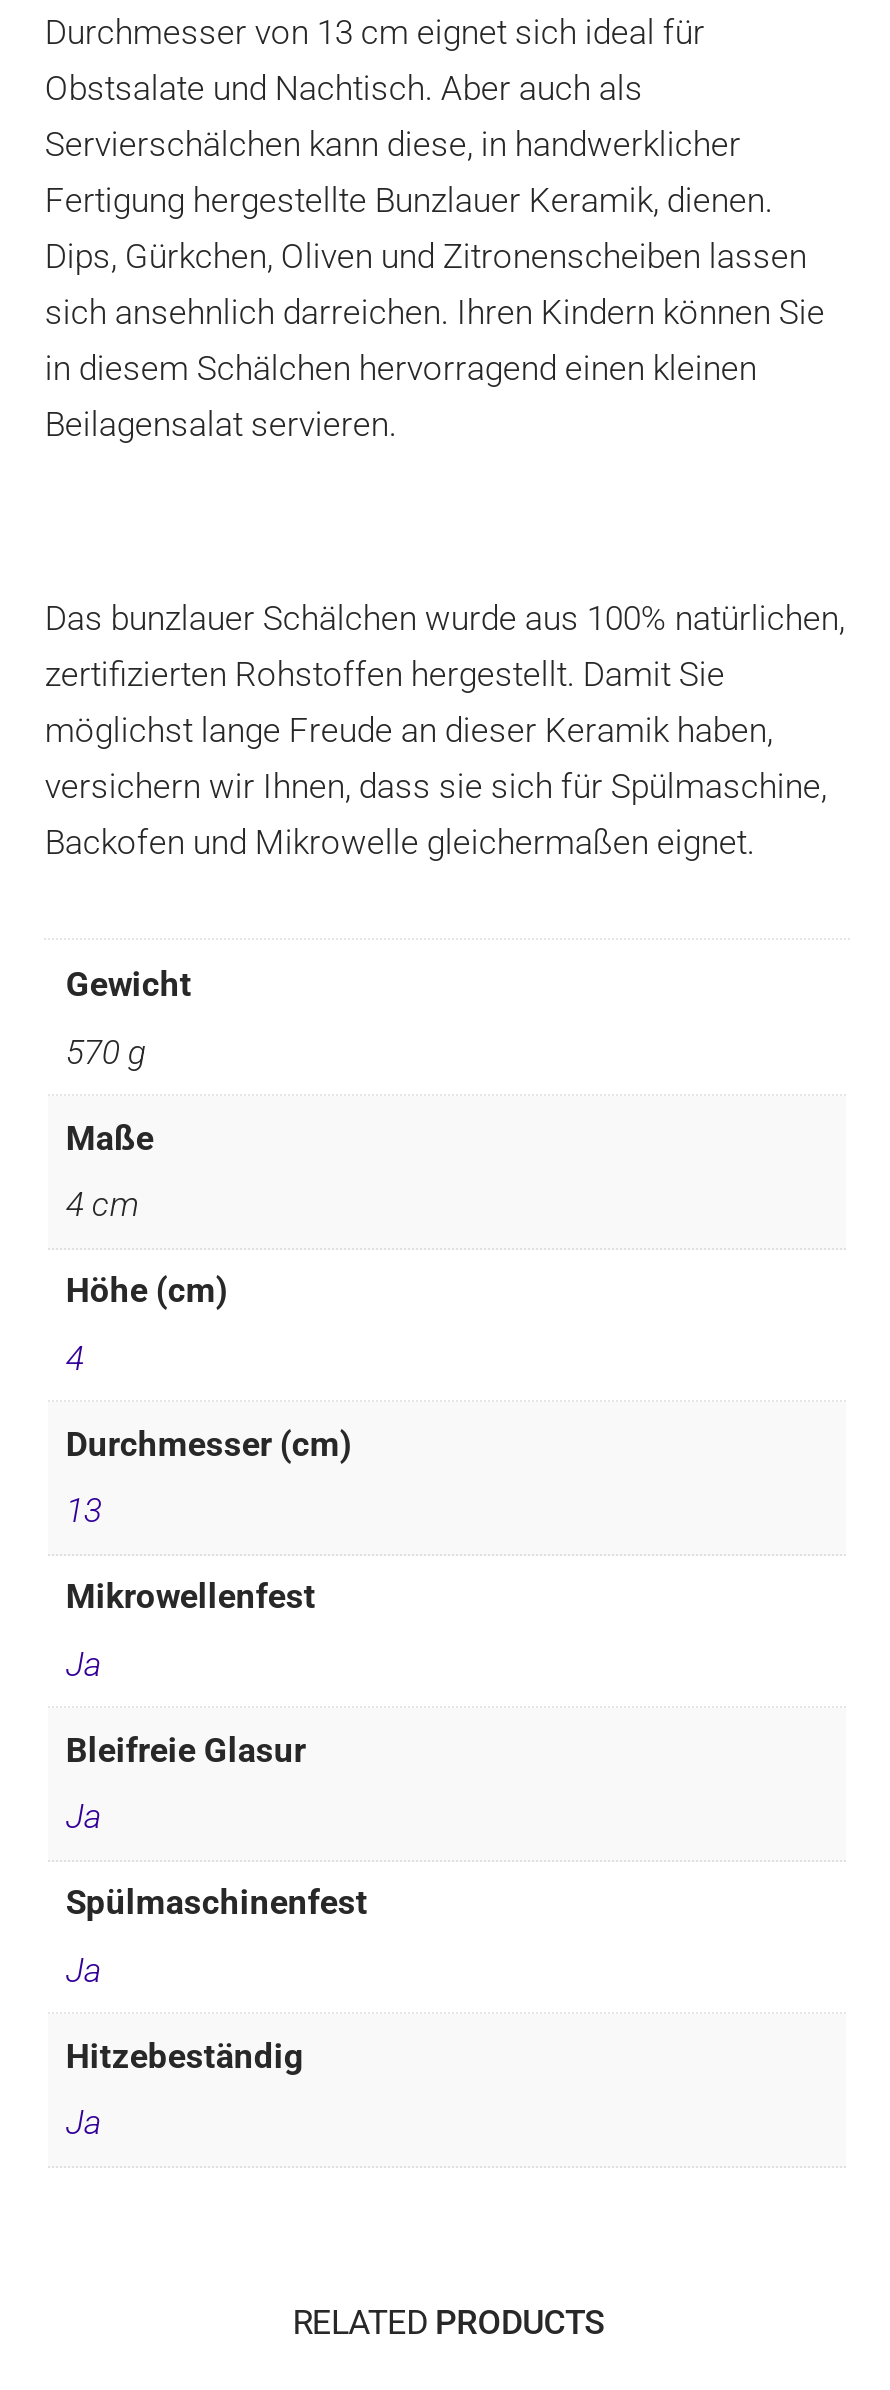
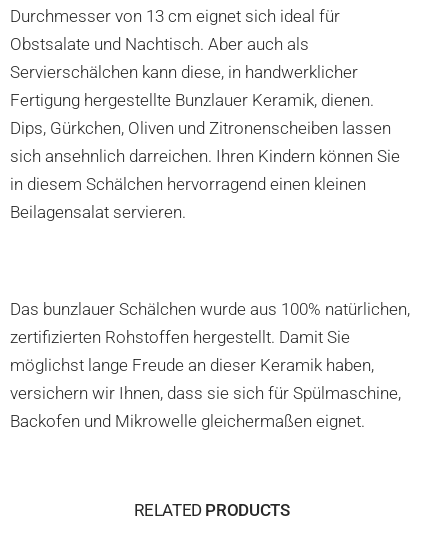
[66,964,368,2142] Gewicht | 570 g | Maße | 4 cm | Höhe (cm) | 4 | Durchmesser (cm) | 13 | Mikrowellenfest | Ja | Bleifreie Glasur | Ja | Spülmaschinenfest | Ja | Hitzebeständig | Ja -> none

